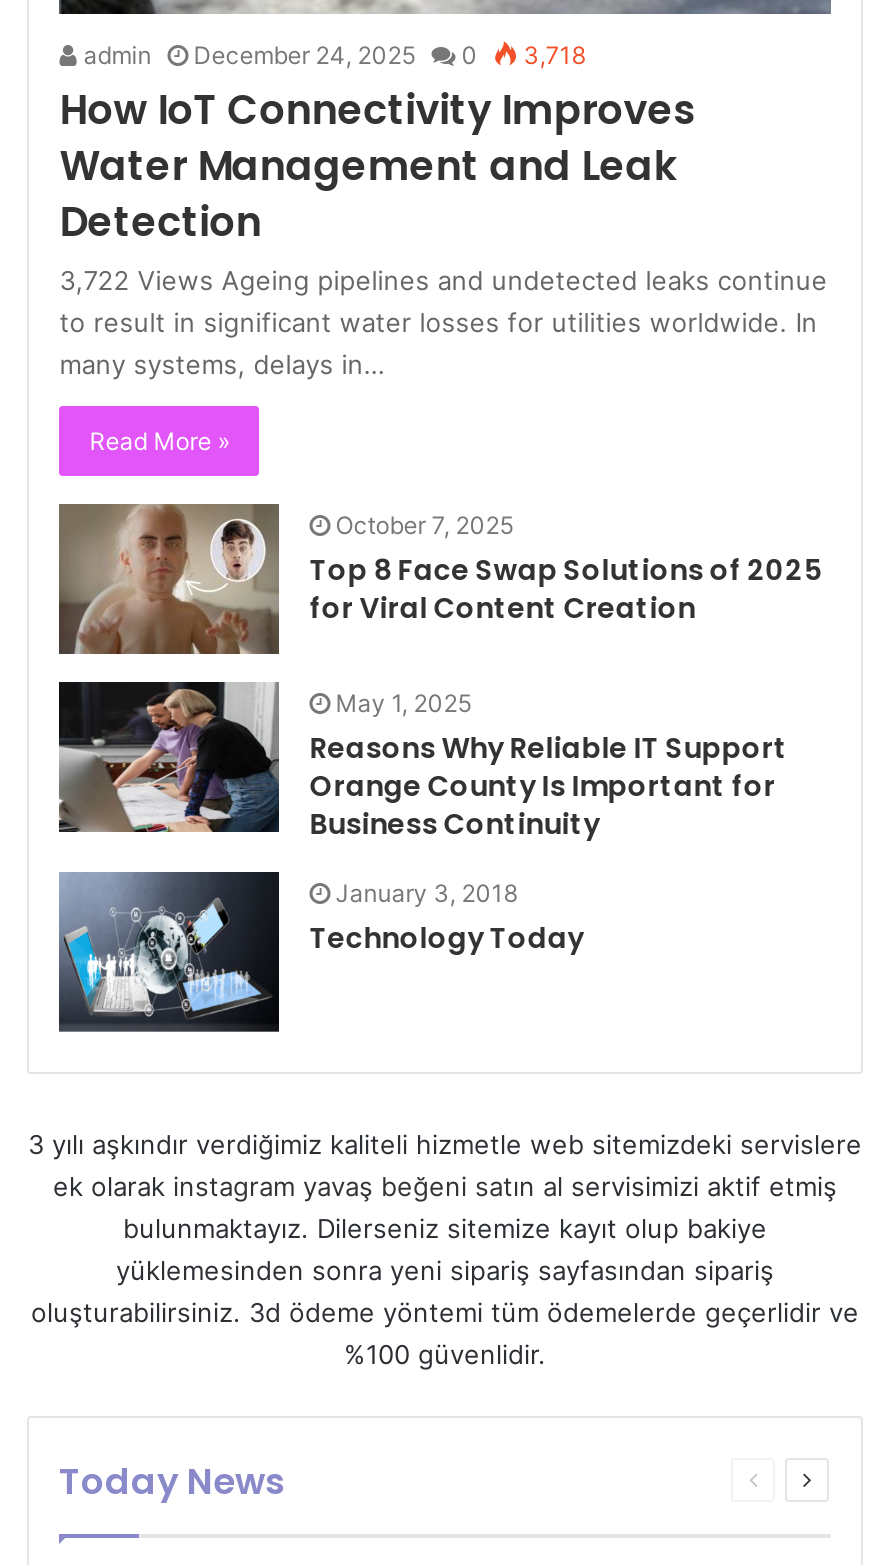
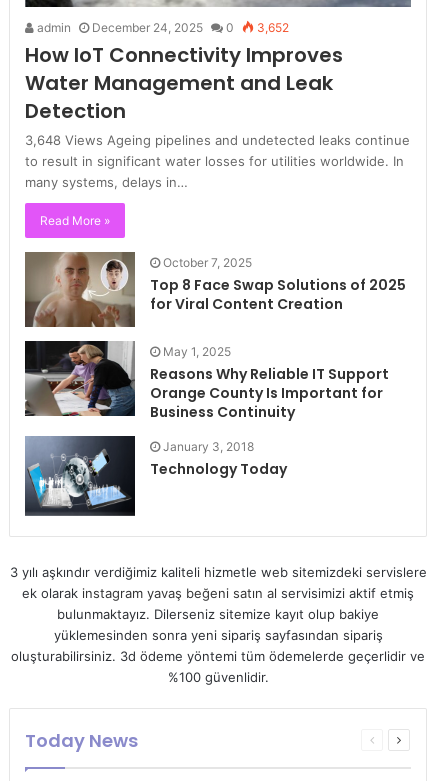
[78,40,586,70] admin December 24, 2025 0 3,718 -> [34,20,289,35] admin December 24, 2025 0 3,652
[60,264,828,296] 3,722 Views Ageing pipelines and undetected leaks continue -> [25,132,410,148] 3,648 Views Ageing pipelines and undetected leaks continue

